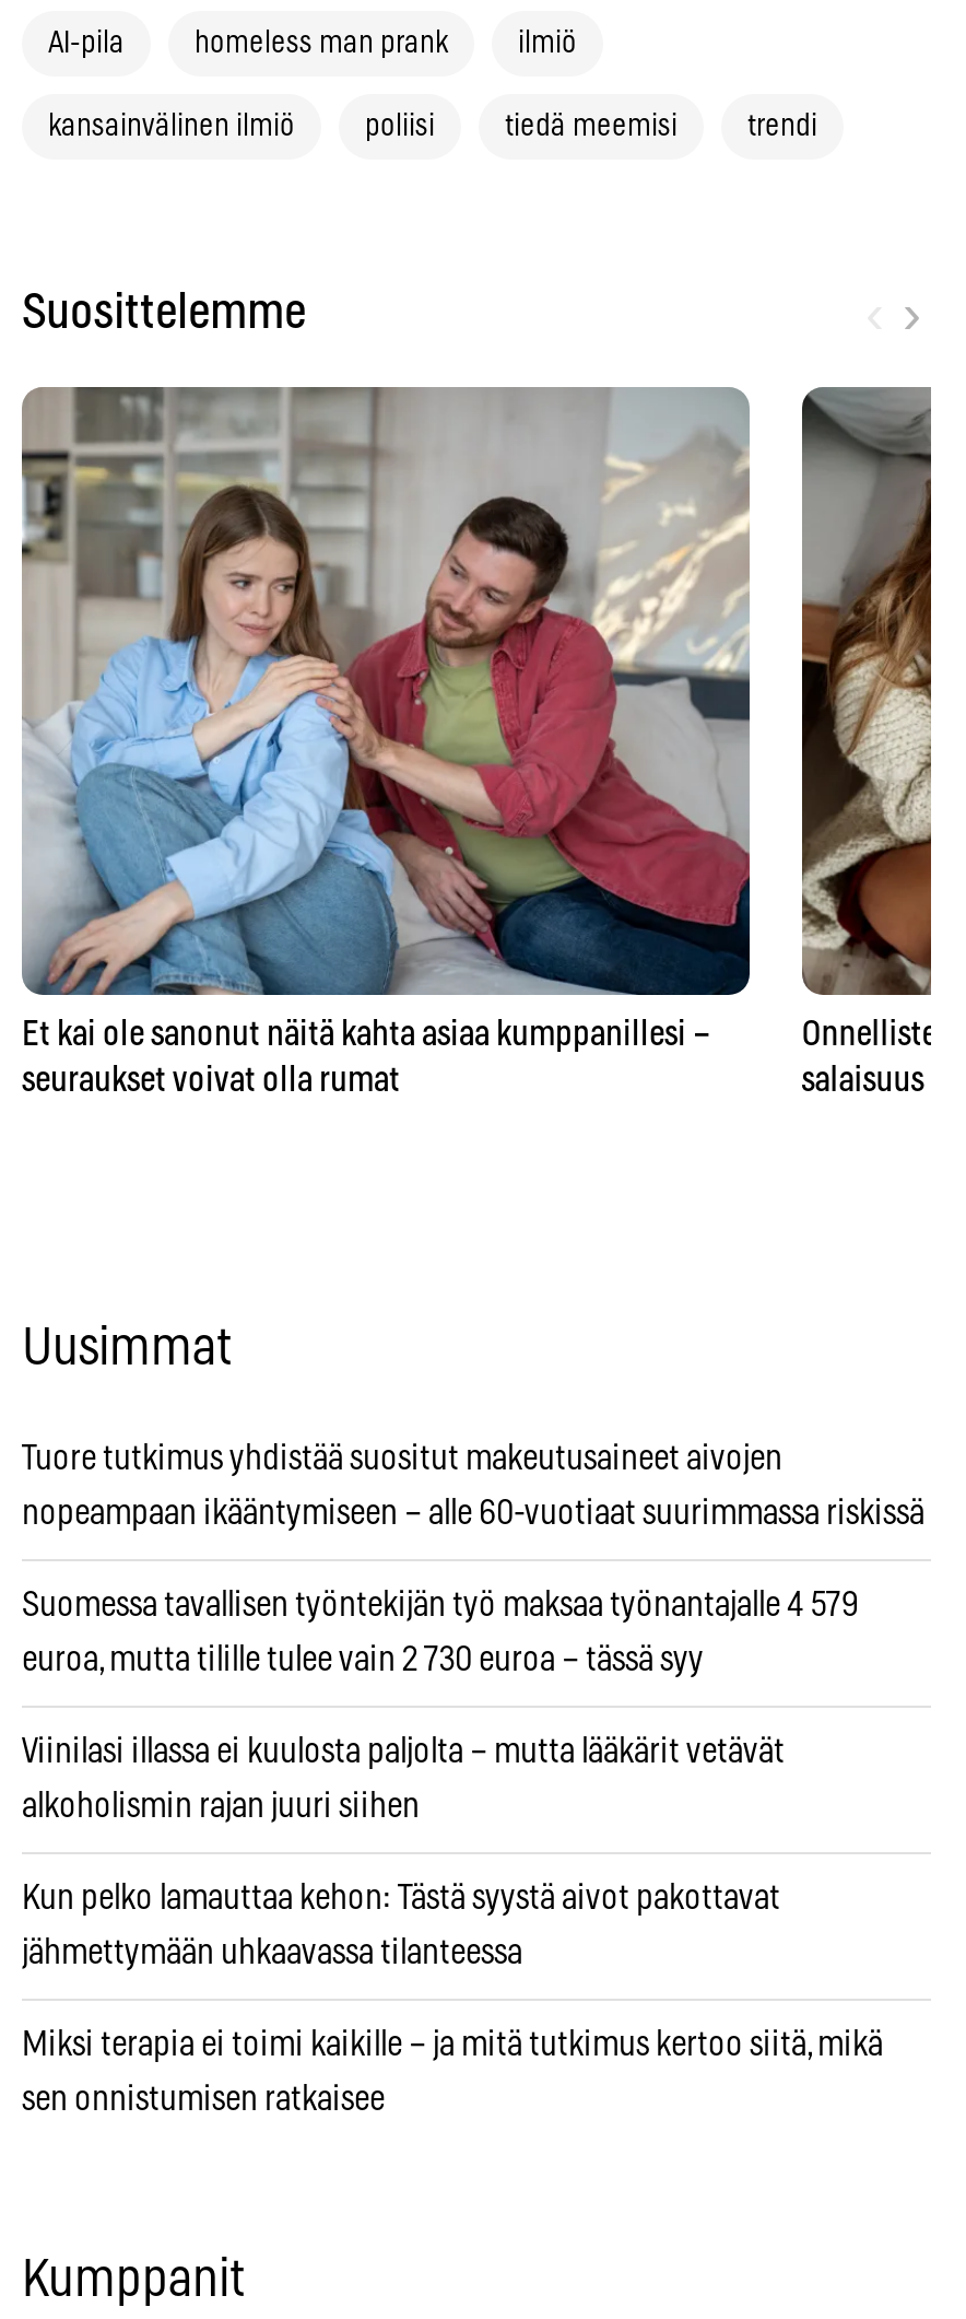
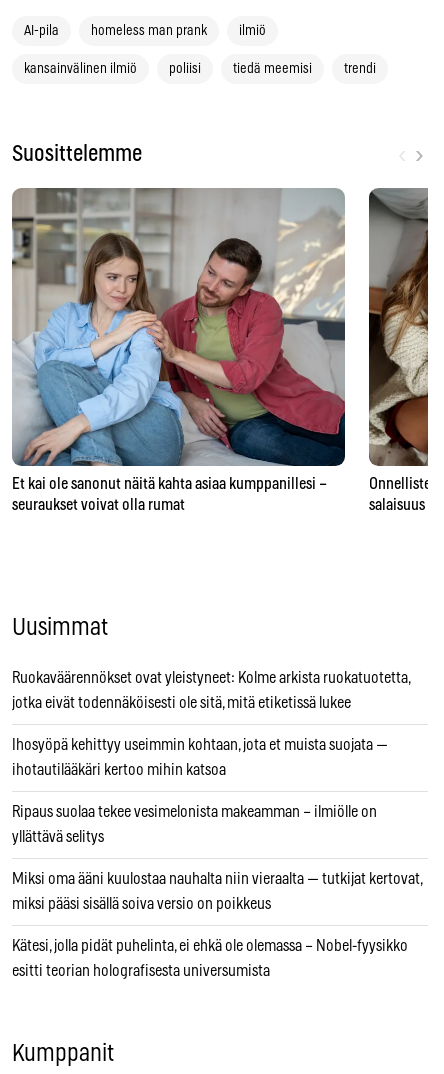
[22,1441,782,1476] Tuore tutkimus yhdistää suositut makeutusaineet aivojen -> [12,670,410,686] Ruokaväärennökset ovat yleistyneet: Kolme arkista ruokatuotetta,
[22,1495,924,1530] nopeampaan ikääntymiseen – alle 60-vuotiaat suurimmassa riskissä -> [12,695,351,711] jotka eivät todennäköisesti ole sitä, mitä etiketissä lukee
[22,1587,859,1622] Suomessa tavallisen työntekijän työ maksaa työnantajalle 4 579 -> [12,737,388,753] Ihosyöpä kehittyy useimmin kohtaan, jota et muista suojata —
[22,1642,704,1677] euroa, mutta tilille tulee vain 2 730 euroa – tässä syy -> [12,762,226,778] ihotautilääkäri kertoo mihin katsoa
[22,1734,785,1769] Viinilasi illassa ei kuulosta paljolta – mutta lääkärit vetävät -> [12,804,377,820] Ripaus suolaa tekee vesimelonista makeamman – ilmiölle on
[22,1788,420,1823] alkoholismin rajan juuri siihen -> [12,829,104,845] yllättävä selitys
[22,1880,780,1915] Kun pelko lamauttaa kehon: Tästä syystä aivot pakottavat -> [12,871,422,887] Miksi oma ääni kuulostaa nauhalta niin vieraalta — tutkijat kertovat,
[22,1935,522,1970] jähmettymään uhkaavassa tilanteessa -> [12,896,271,912] miksi pääsi sisällä soiva versio on poikkeus
[22,2027,883,2062] Miksi terapia ei toimi kaikille – ja mitä tutkimus kertoo siitä, mikä -> [12,938,408,954] Kätesi, jolla pidät puhelinta, ei ehkä ole olemassa – Nobel-fyysikko
[22,2081,385,2116] sen onnistumisen ratkaisee -> [12,963,270,979] esitti teorian holografisesta universumista

